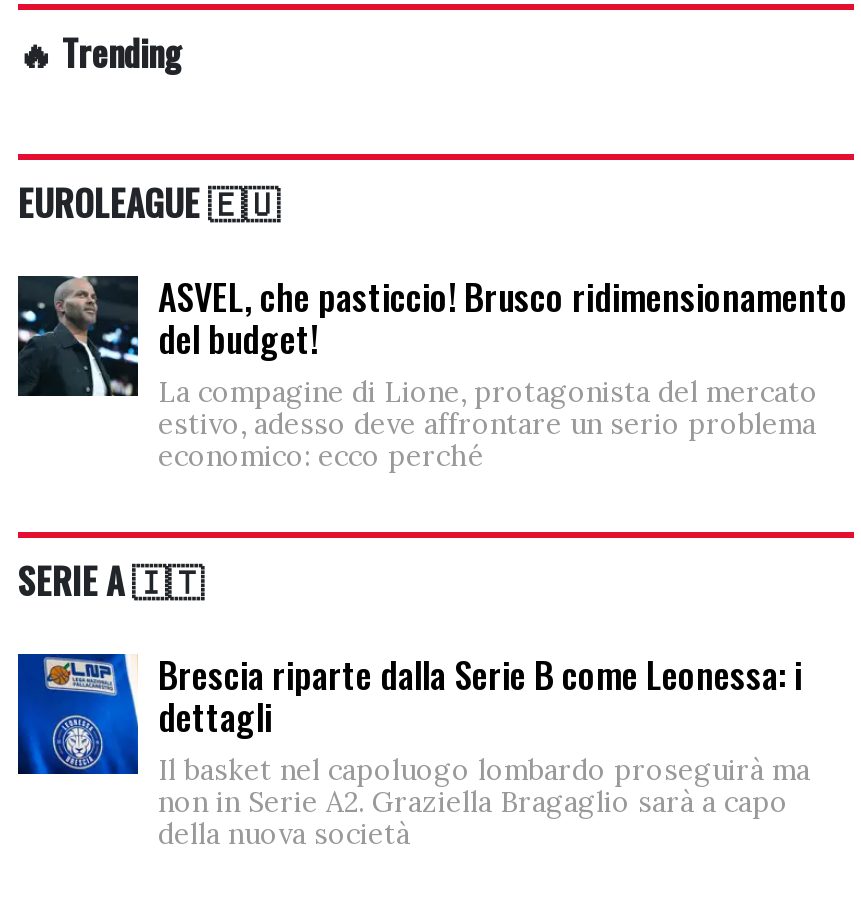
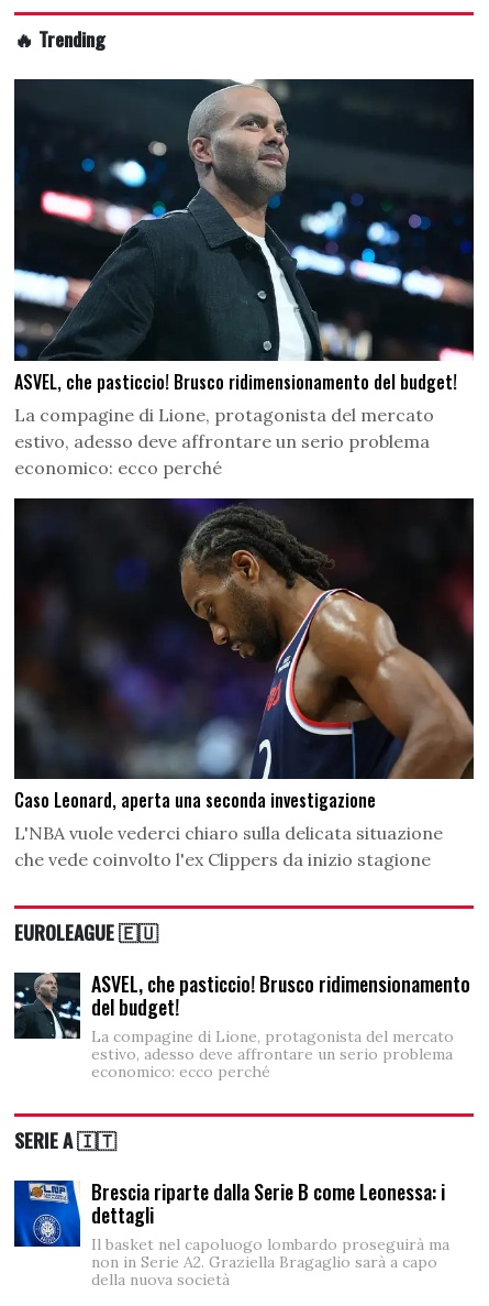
none -> [13,78,475,478] [image] | ASVEL, che pasticcio! Brusco ridimensionamento del budget! | La compagine di Lione, protagonista del mercato | estivo, adesso deve affrontare un serio problema | economico: ecco perché
none -> [13,497,475,870] [image] | Caso Leonard, aperta una seconda investigazione | L'NBA vuole vederci chiaro sulla delicata situazione | che vede coinvolto l'ex Clippers da inizio stagione

